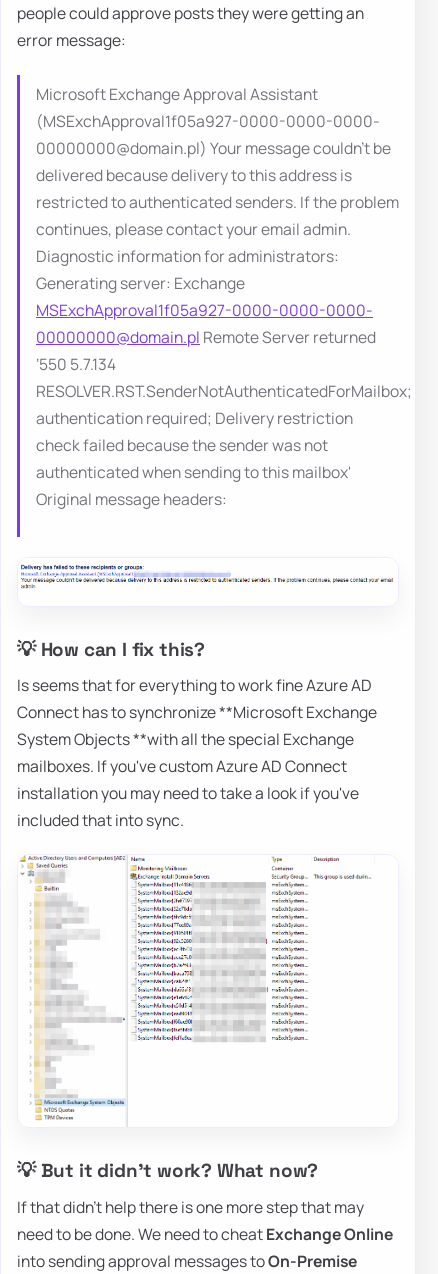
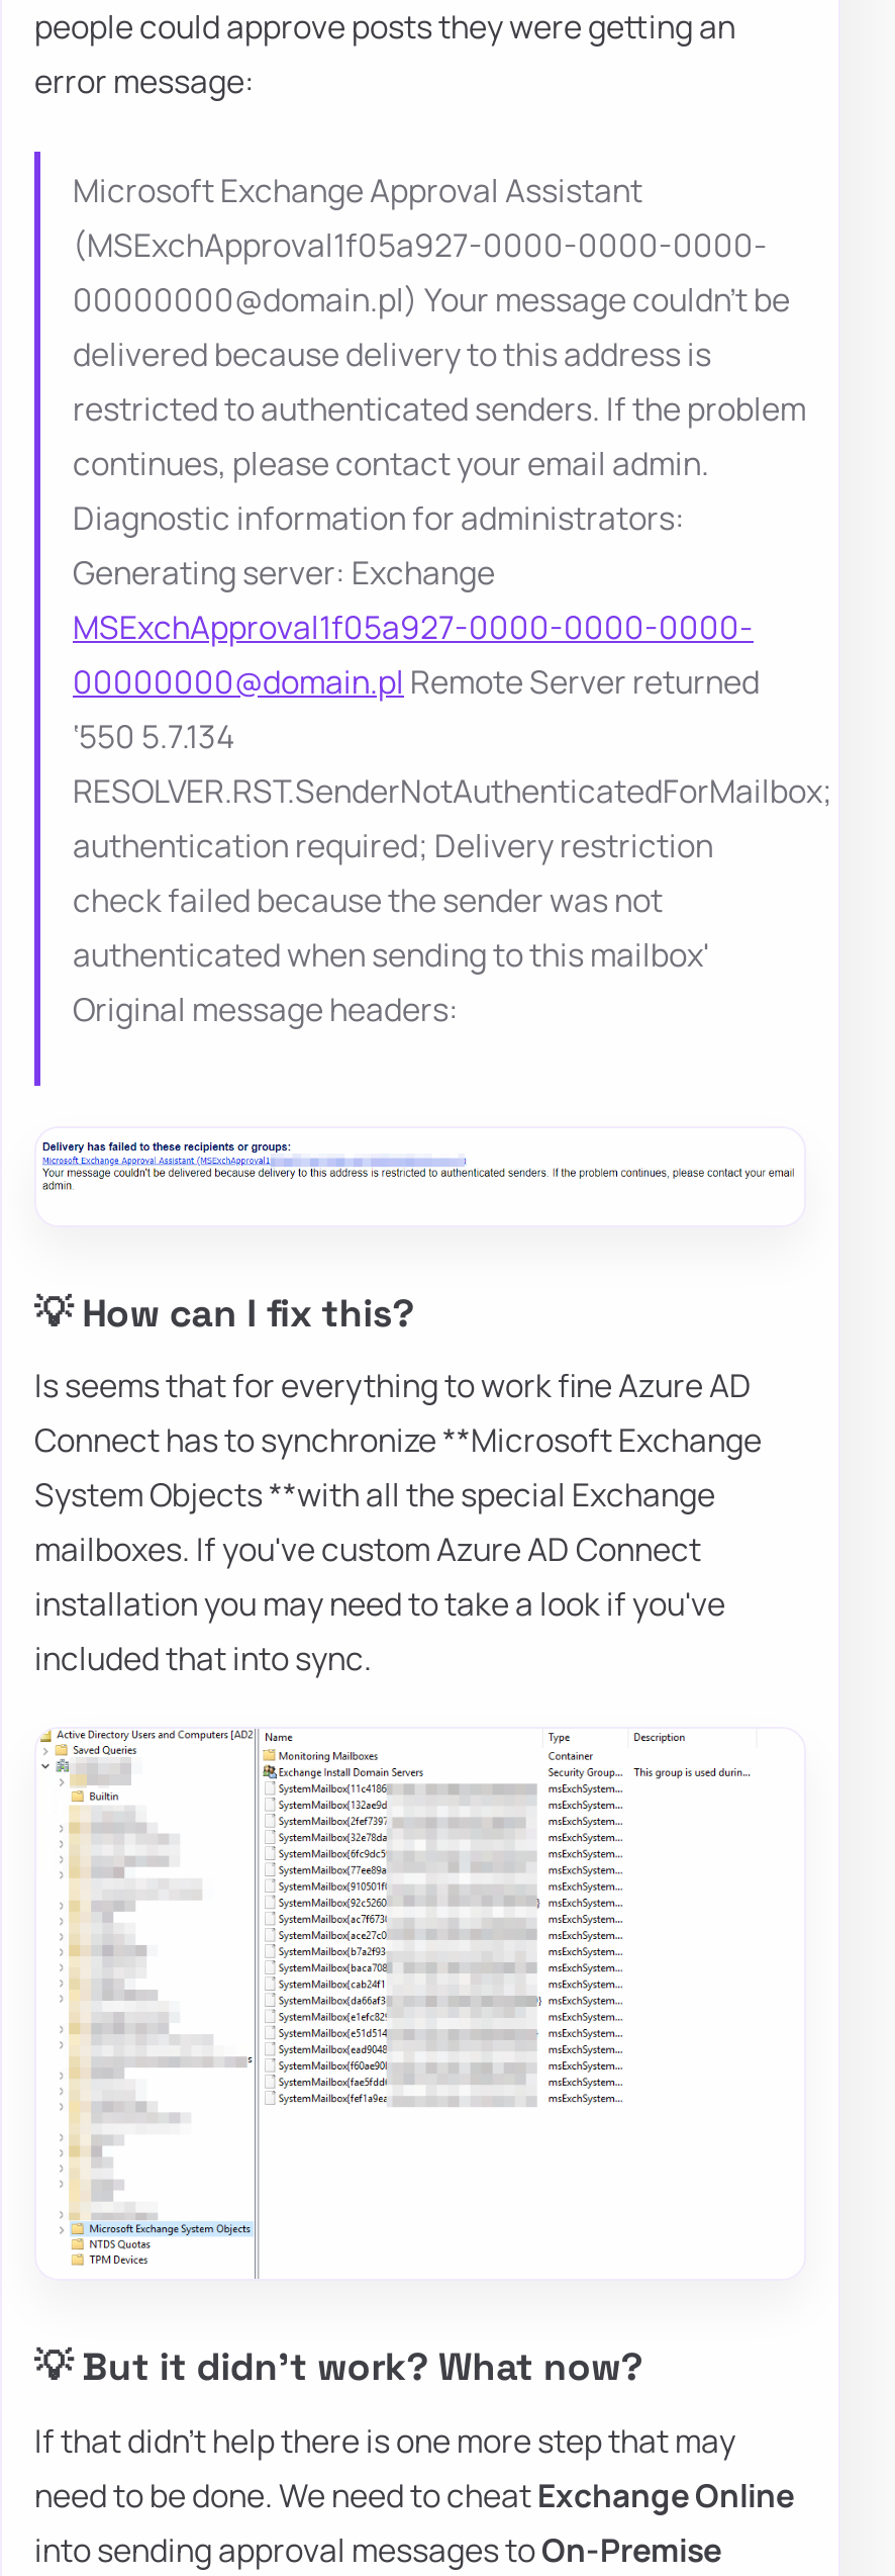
[134,859,207,1040] [image] -> [255,1731,396,2279] [image]

